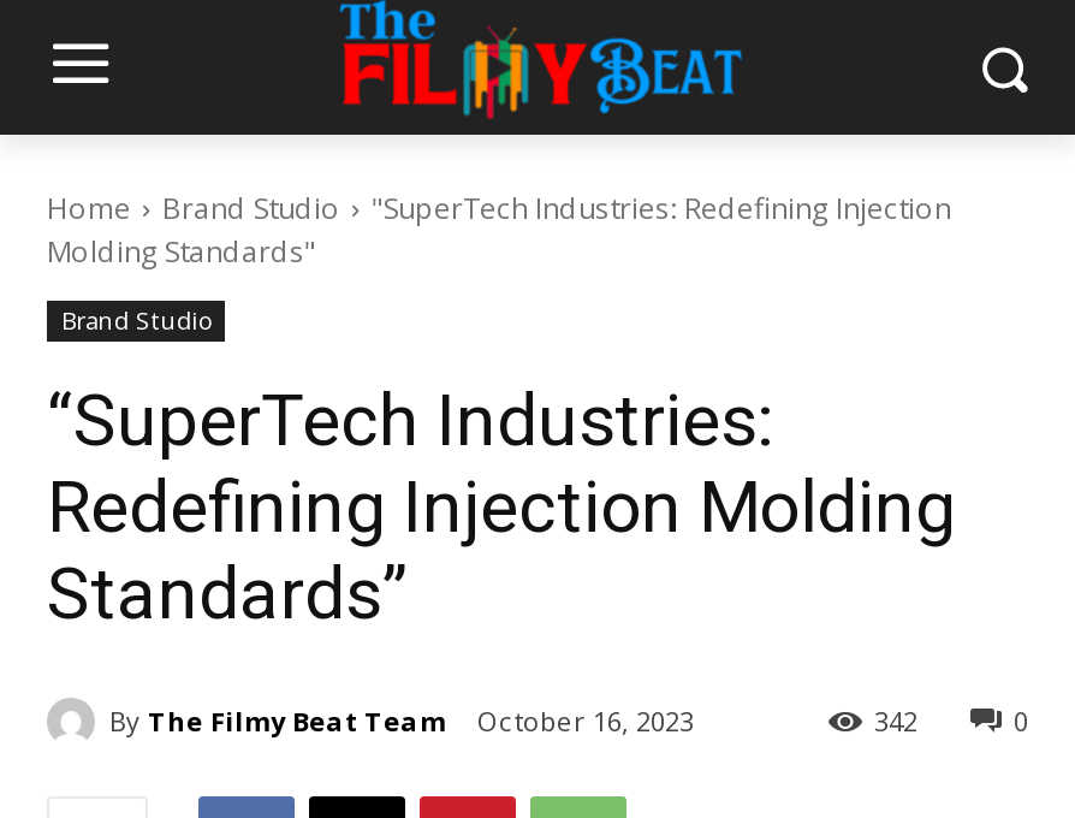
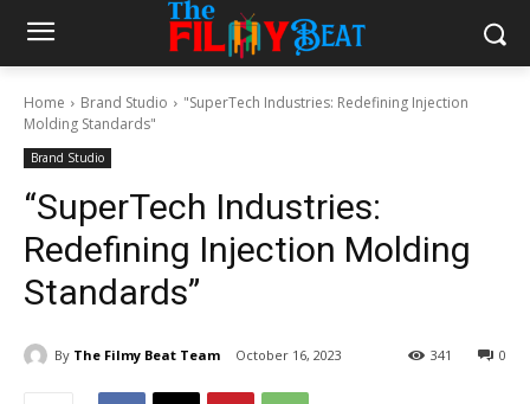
[874,703,917,739] 342 -> [431,346,452,364] 341

